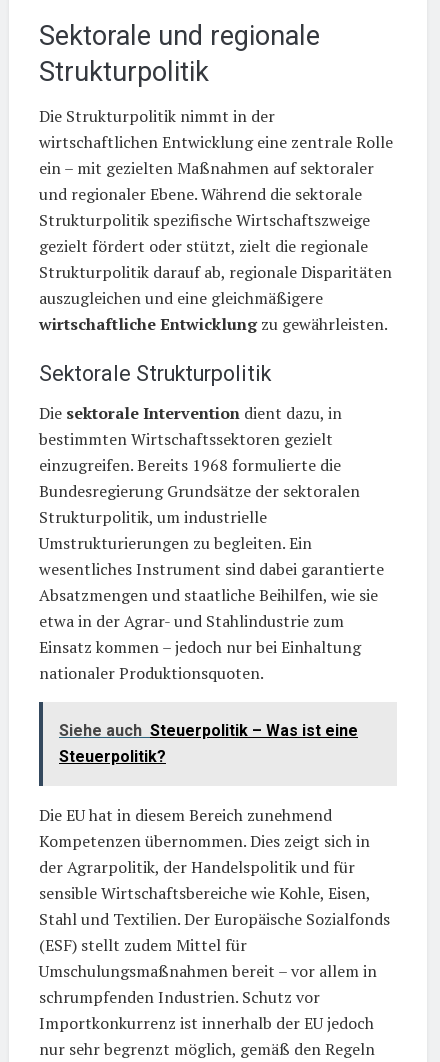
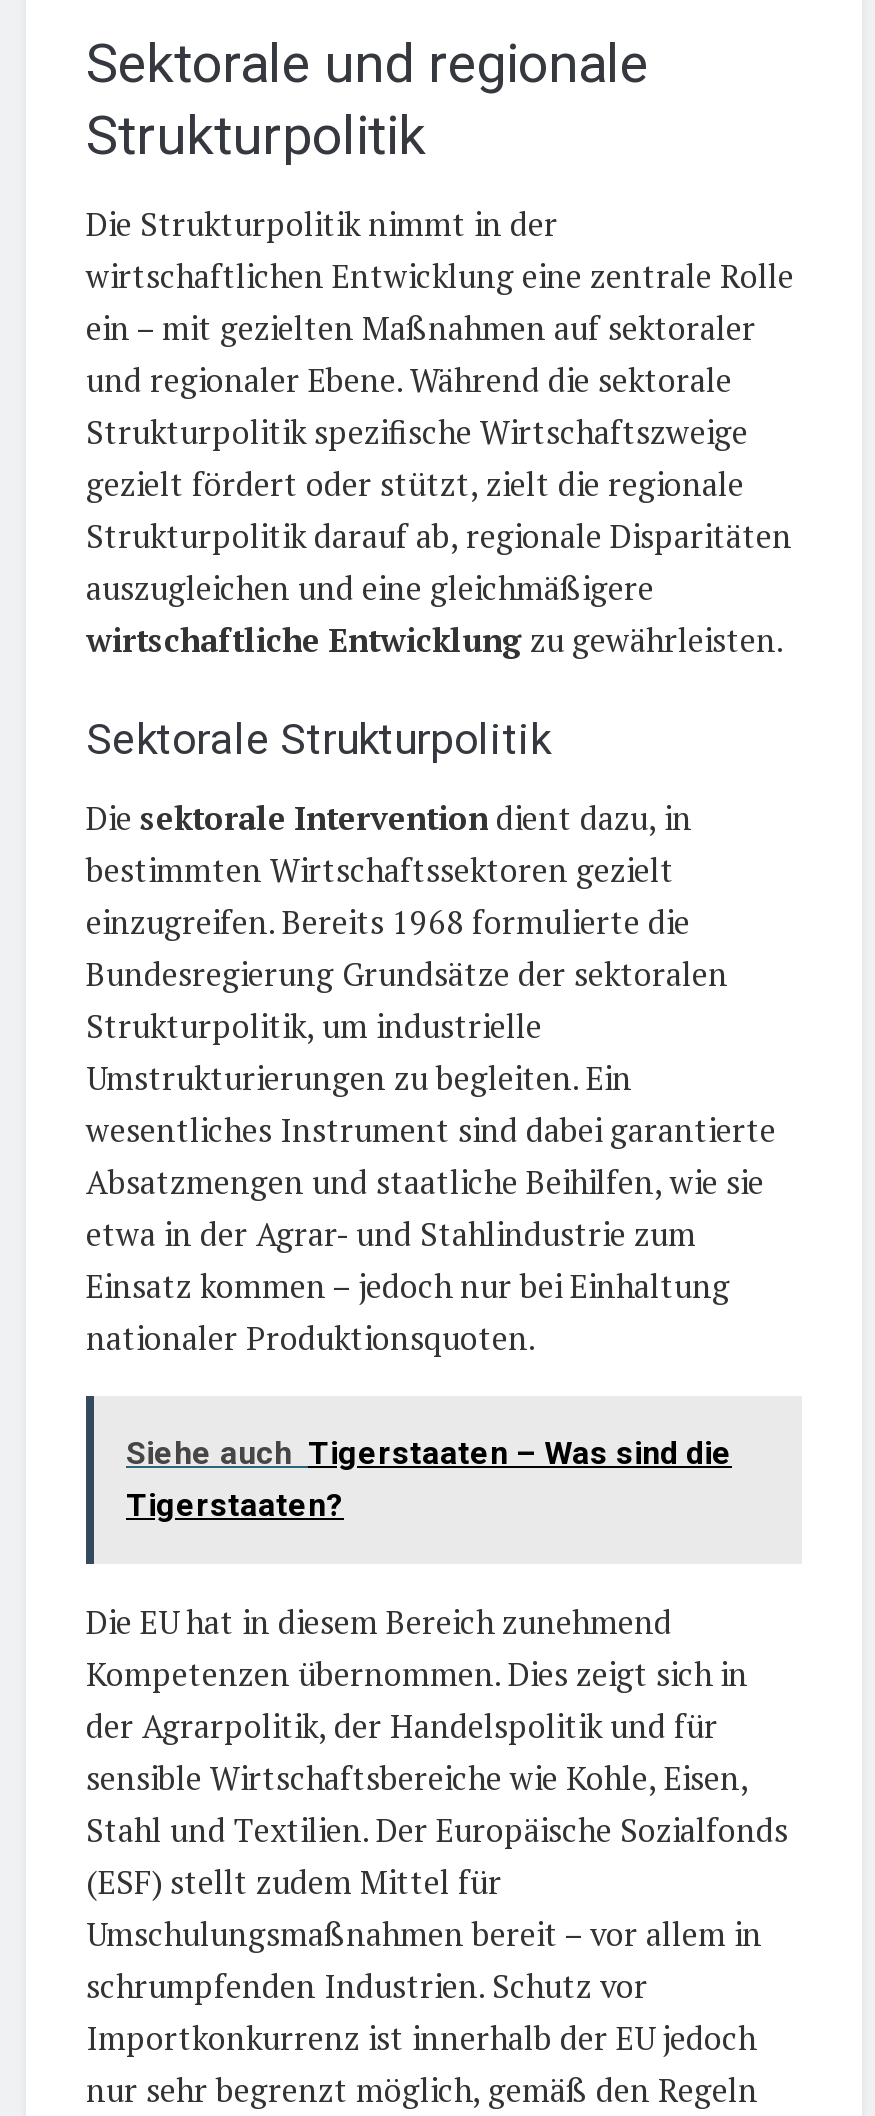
[59,720,358,765] Siehe auch Steuerpolitik – Was ist eine | Steuerpolitik? -> [126,1433,732,1523] Siehe auch Tigerstaaten – Was sind die | Tigerstaaten?

